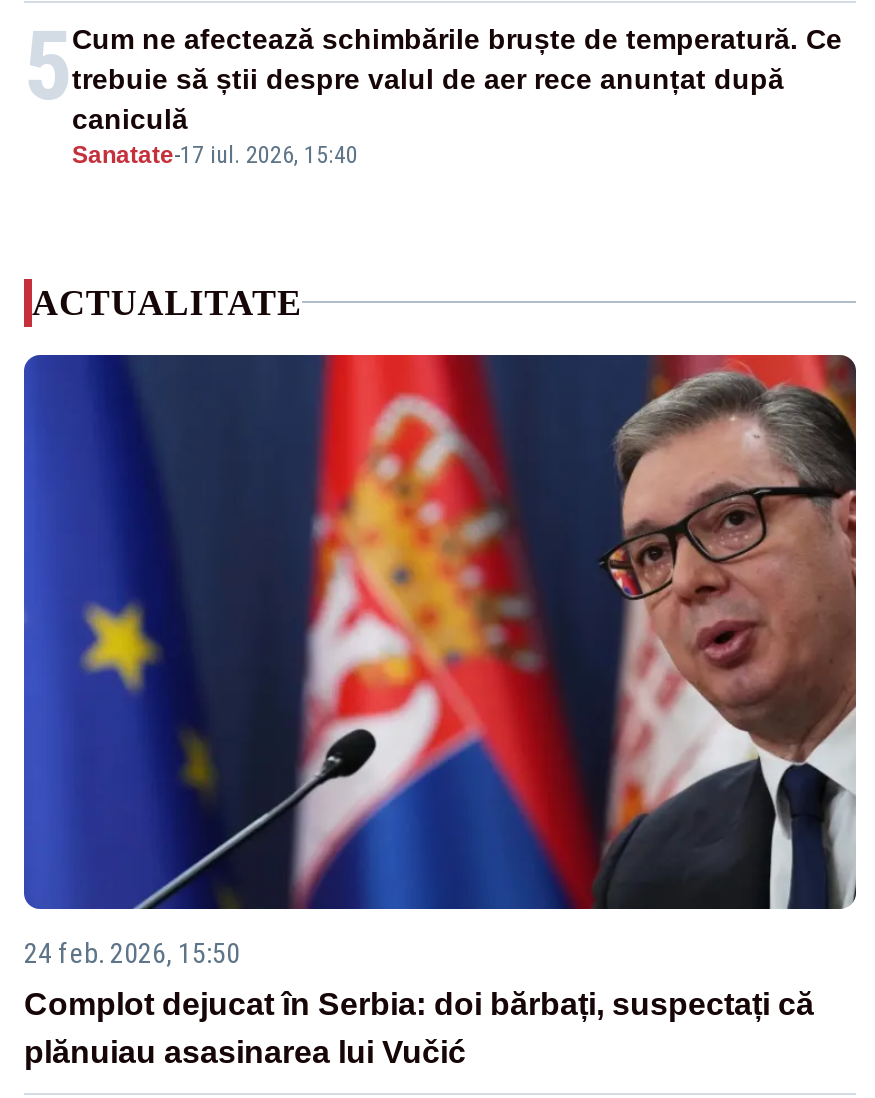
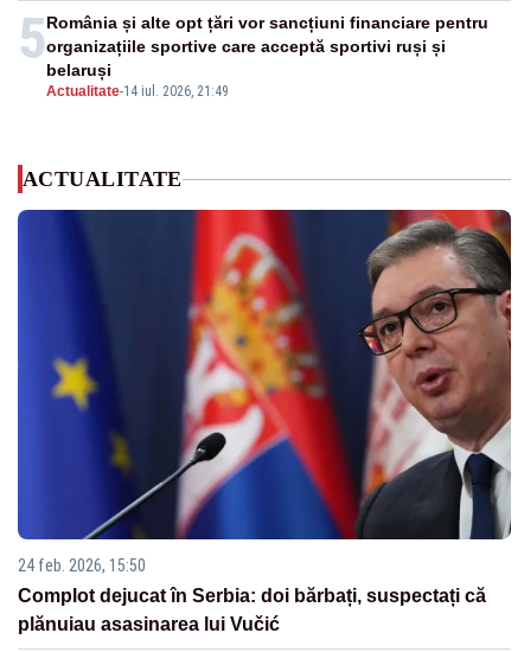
[72,22,842,134] Cum ne afectează schimbările bruște de temperatură. Ce | trebuie să știi despre valul de aer rece anunțat după | caniculă -> [46,13,488,80] România și alte opt țări vor sancțiuni financiare pentru | organizațiile sportive care acceptă sportivi ruși și | belaruși
[72,140,358,168] Sanatate-17 iul. 2026, 15:40 -> [46,83,229,100] Actualitate-14 iul. 2026, 21:49

